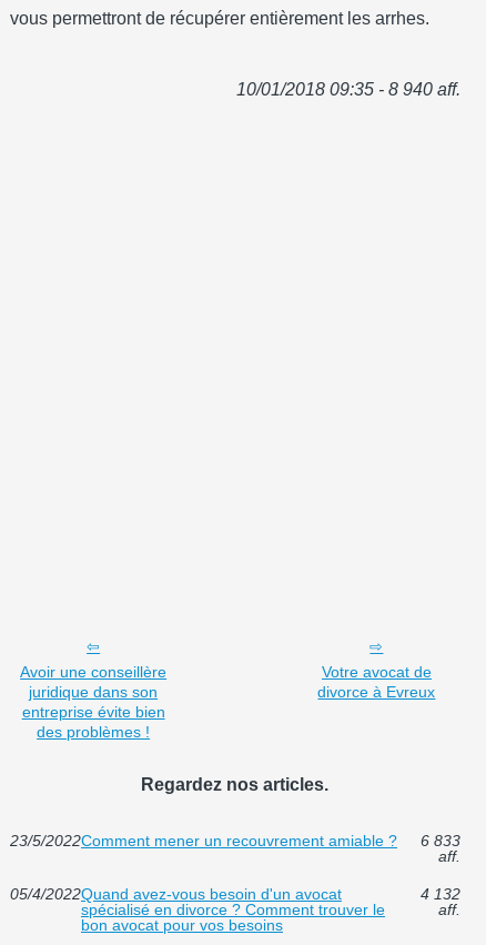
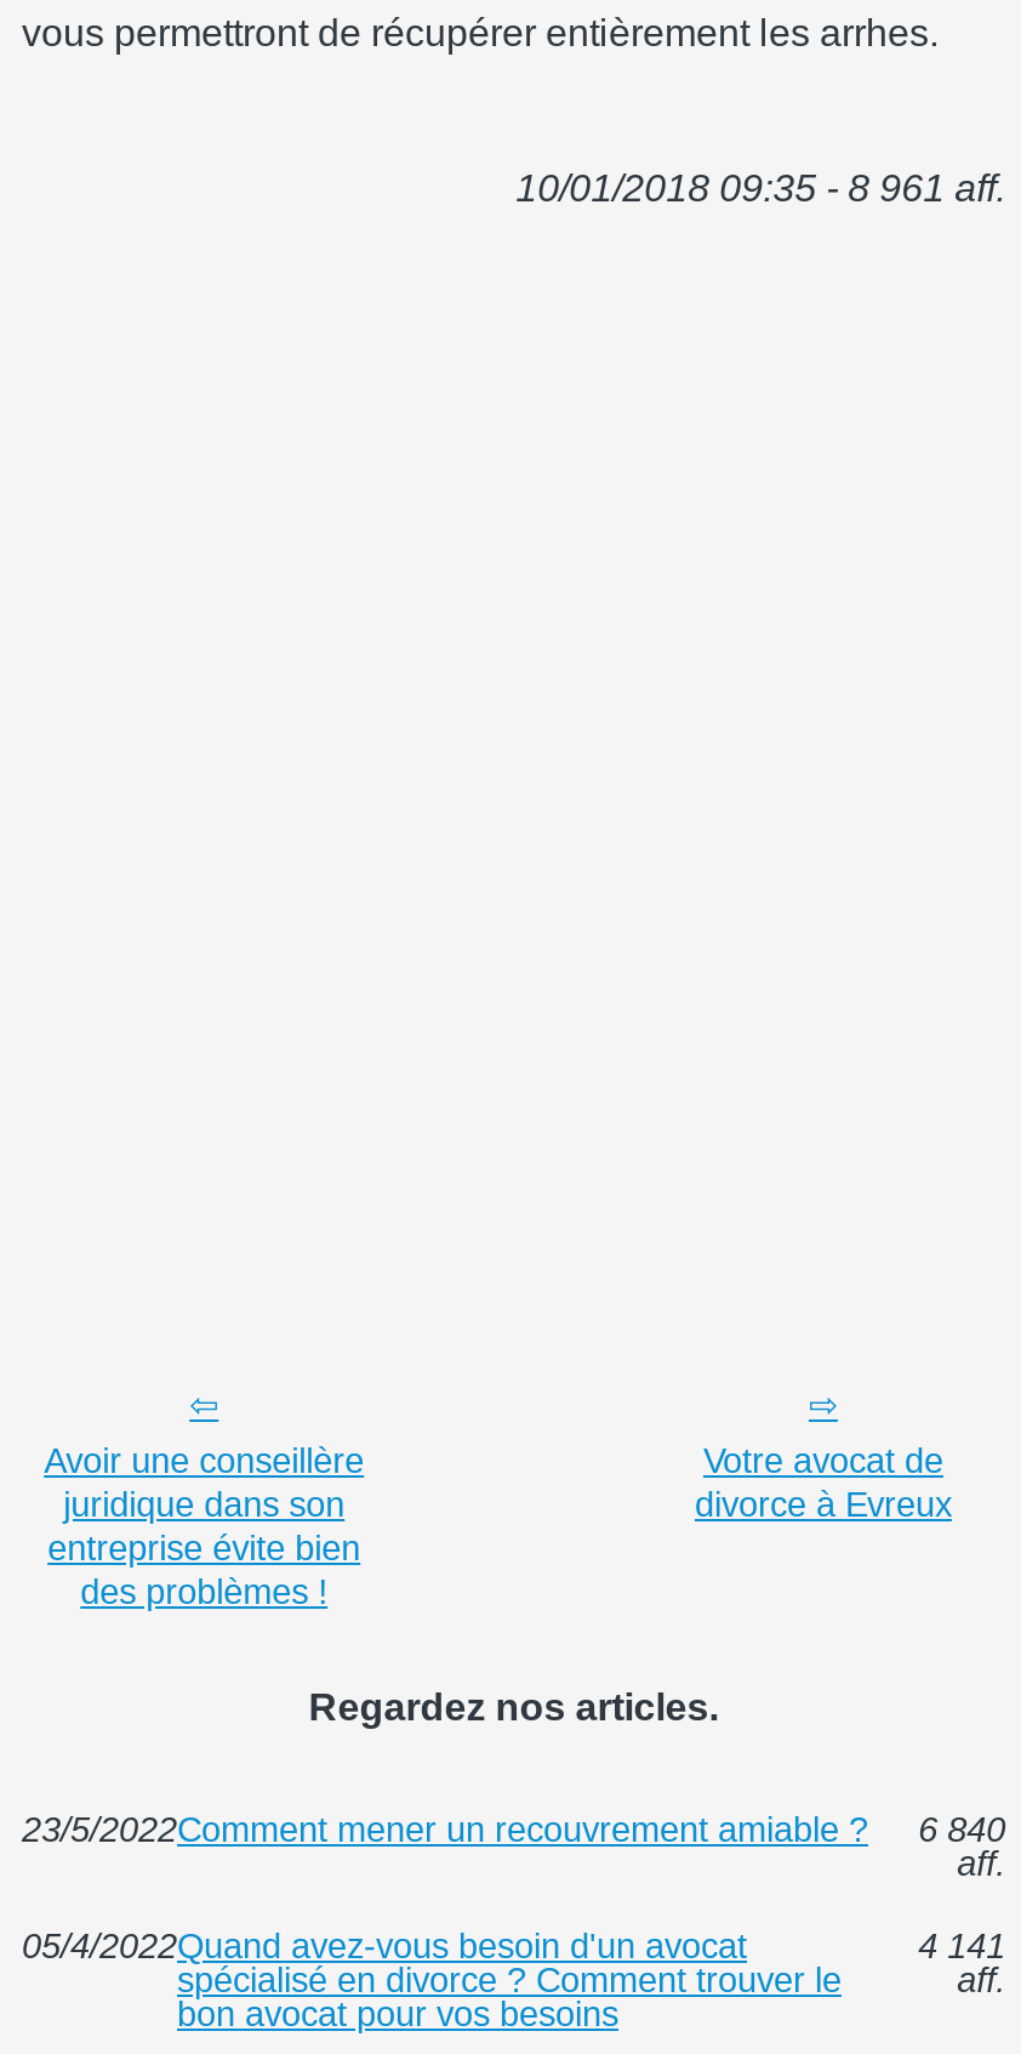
[236,80,460,99] 10/01/2018 09:35 - 8 940 aff. -> [516,168,1005,209] 10/01/2018 09:35 - 8 961 aff.
[10,832,460,850] 23/5/2022Comment mener un recouvrement amiable ? 6 833 -> [22,1811,1005,1849] 23/5/2022Comment mener un recouvrement amiable ? 6 840
[420,885,460,903] 4 132 -> [918,1927,1005,1966] 4 141

